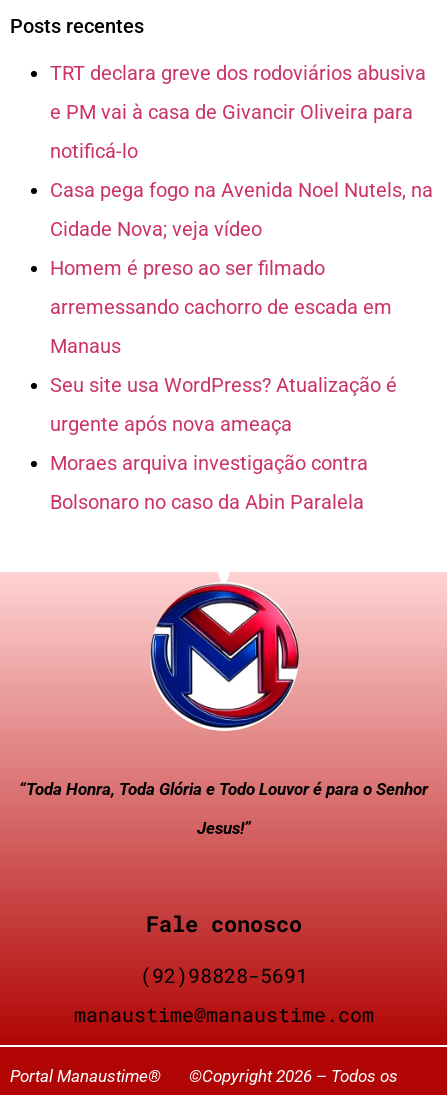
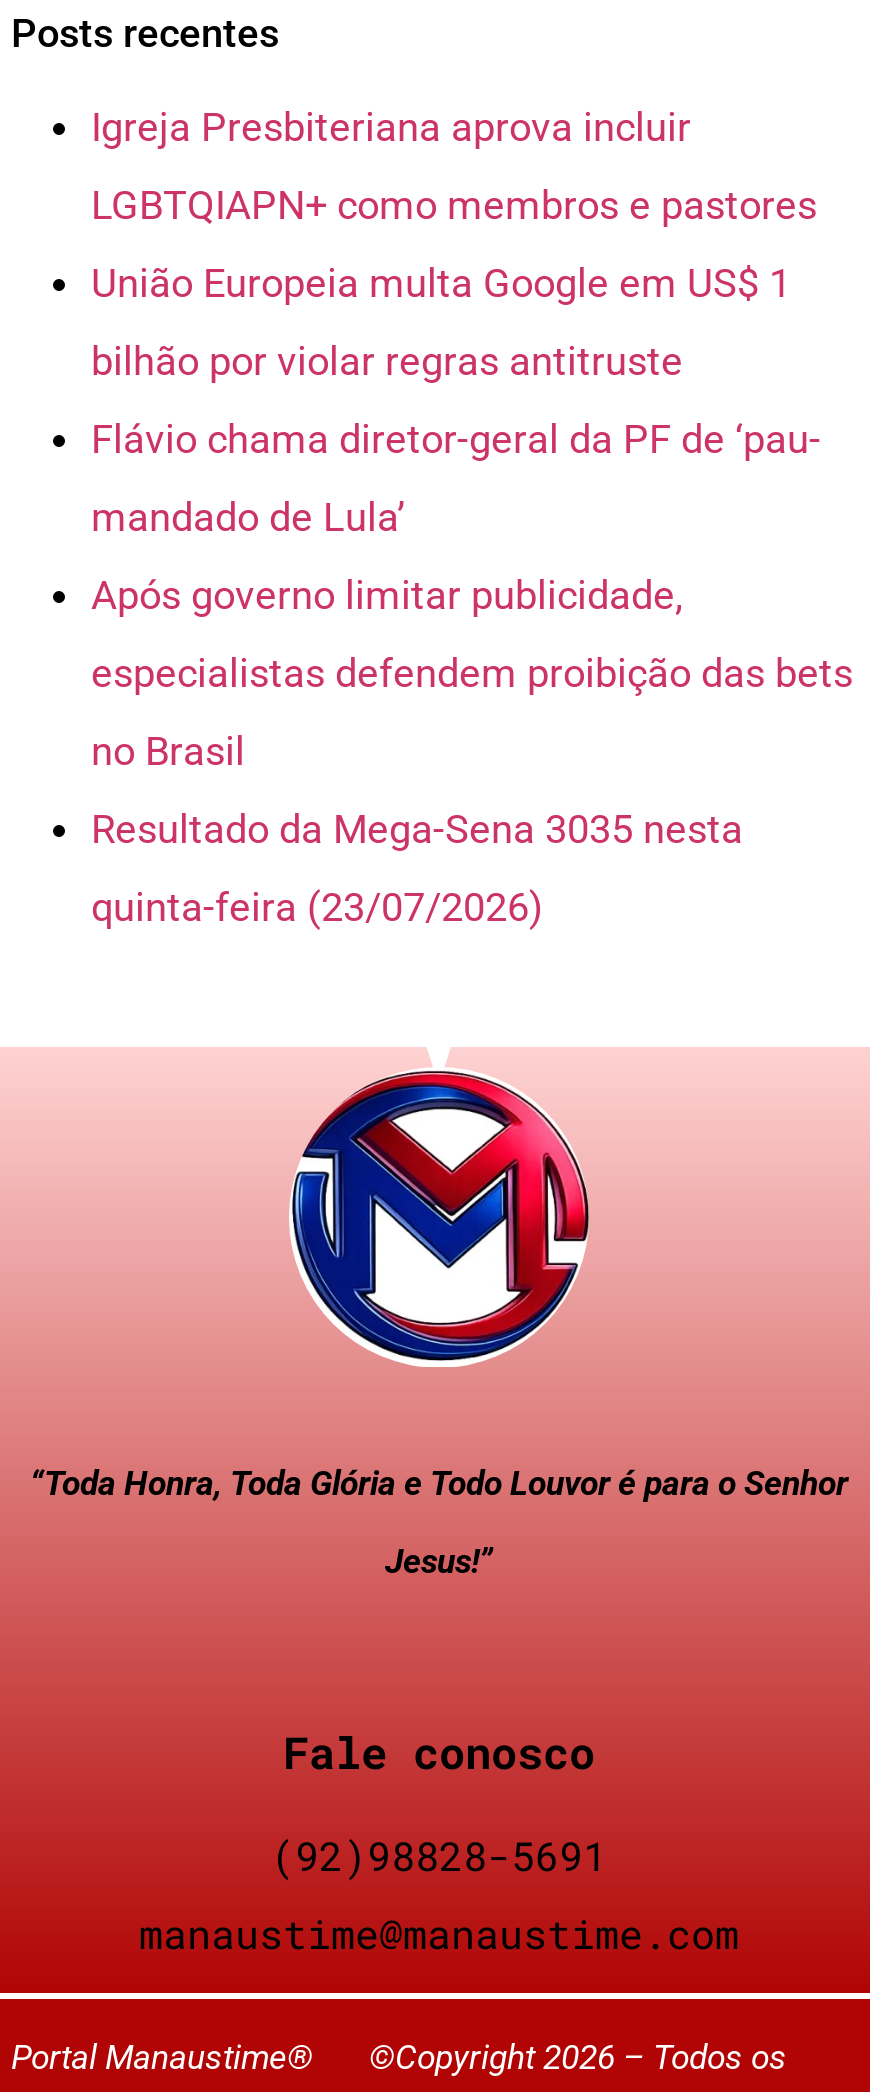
[50,61,433,514] TRT declara greve dos rodoviários abusiva | e PM vai à casa de Givancir Oliveira para | notificá-lo | Casa pega fogo na Avenida Noel Nutels, na | Cidade Nova; veja vídeo | Homem é preso ao ser filmado | arremessando cachorro de escada em | Manaus | Seu site usa WordPress? Atualização é | urgente após nova ameaça | Moraes arquiva investigação contra | Bolsonaro no caso da Abin Paralela -> [91,103,853,931] Igreja Presbiteriana aprova incluir | LGBTQIAPN+ como membros e pastores | União Europeia multa Google em US$ 1 | bilhão por violar regras antitruste | Flávio chama diretor-geral da PF de ‘pau- | mandado de Lula’ | Após governo limitar publicidade, | especialistas defendem proibição das bets | no Brasil | Resultado da Mega-Sena 3035 nesta | quinta-feira (23/07/2026)

